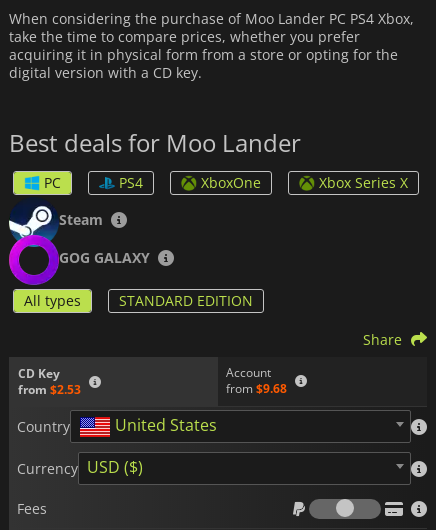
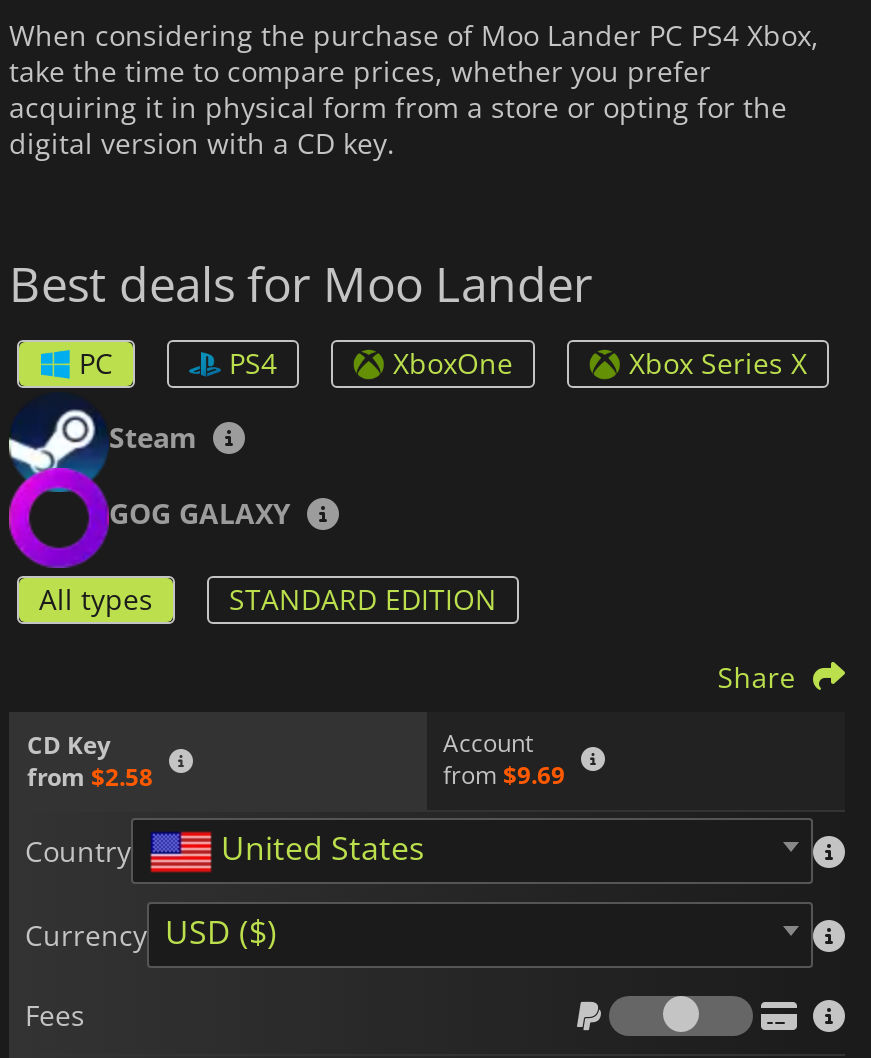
[18,381,81,398] from $2.53 -> [27,759,153,793] from $2.58
[226,380,287,397] from $9.68 -> [443,758,565,792] from $9.69

